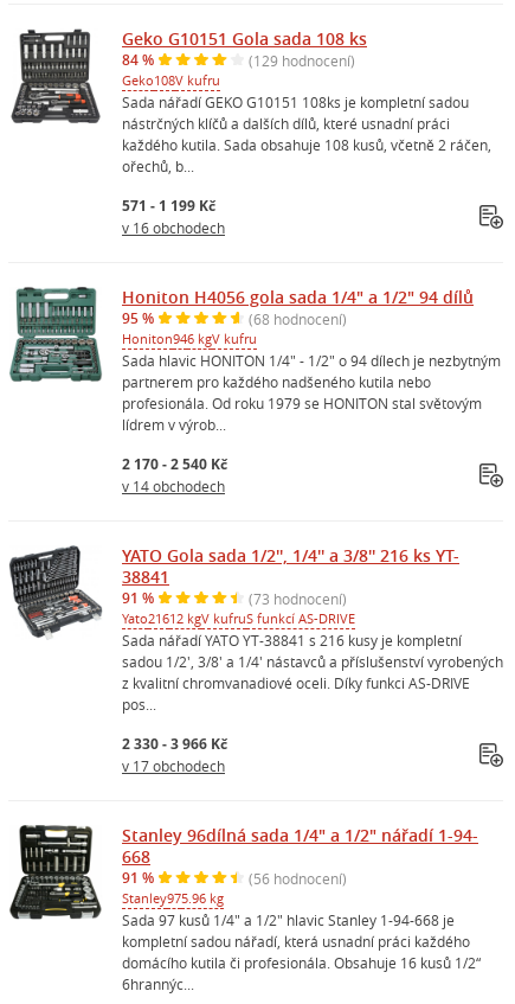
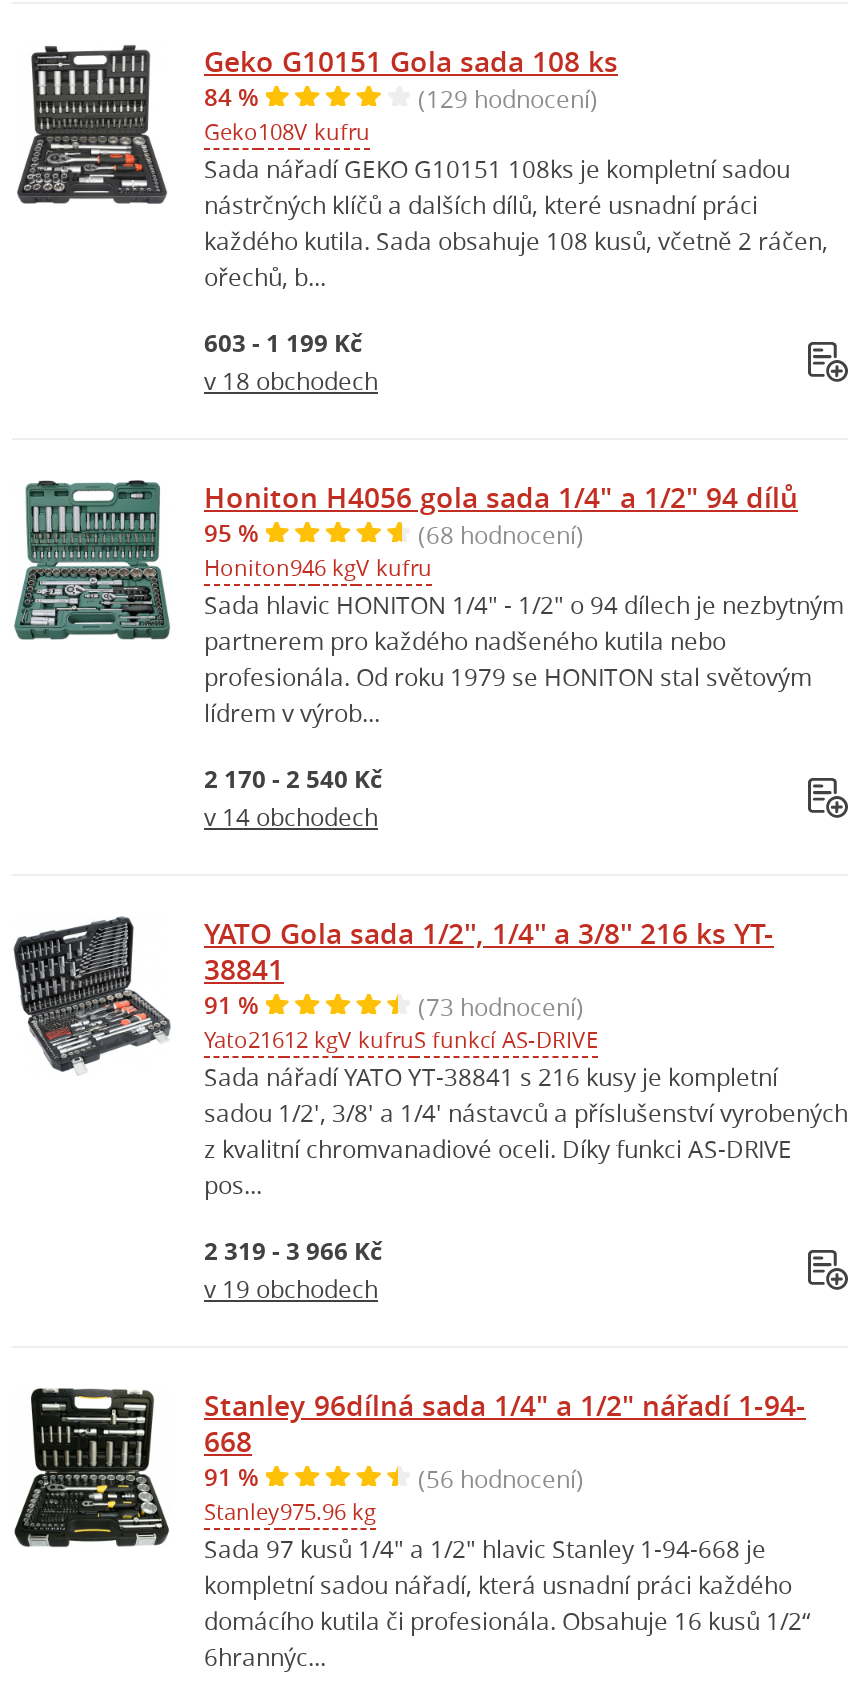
[122,195,215,215] 571 - 1 199 Kč -> [204,325,362,359] 603 - 1 199 Kč
[122,218,225,236] v 16 obchodech -> [204,363,378,395] v 18 obchodech
[122,733,227,753] 2 330 - 3 966 Kč -> [204,1233,382,1267] 2 319 - 3 966 Kč
[122,756,225,775] v 17 obchodech -> [204,1271,378,1303] v 19 obchodech

